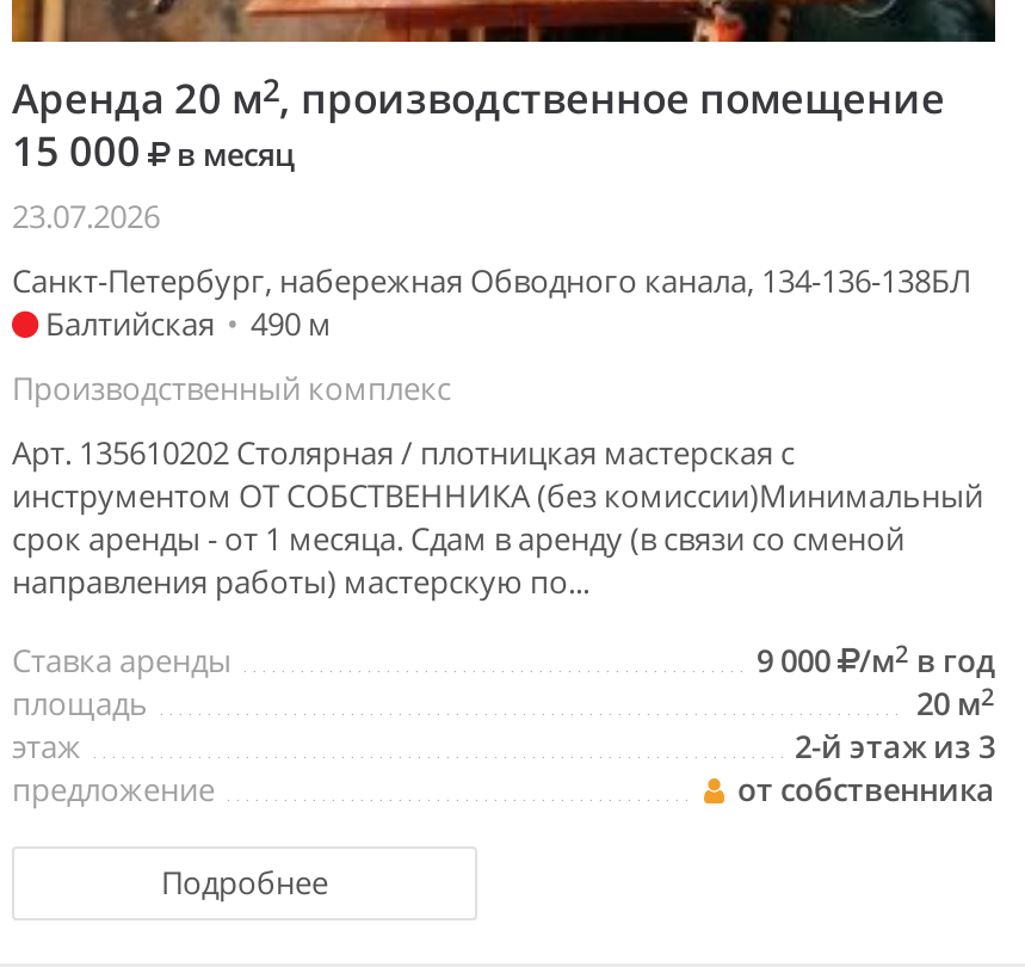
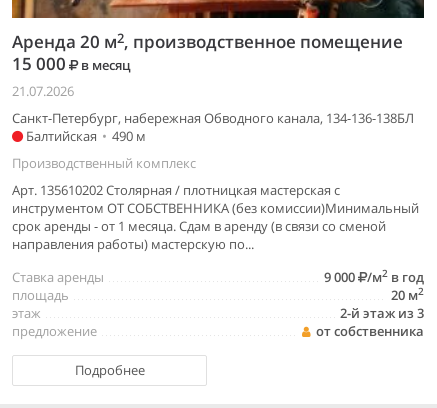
[12,196,160,239] 23.07.2026 -> [12,82,74,100] 21.07.2026

